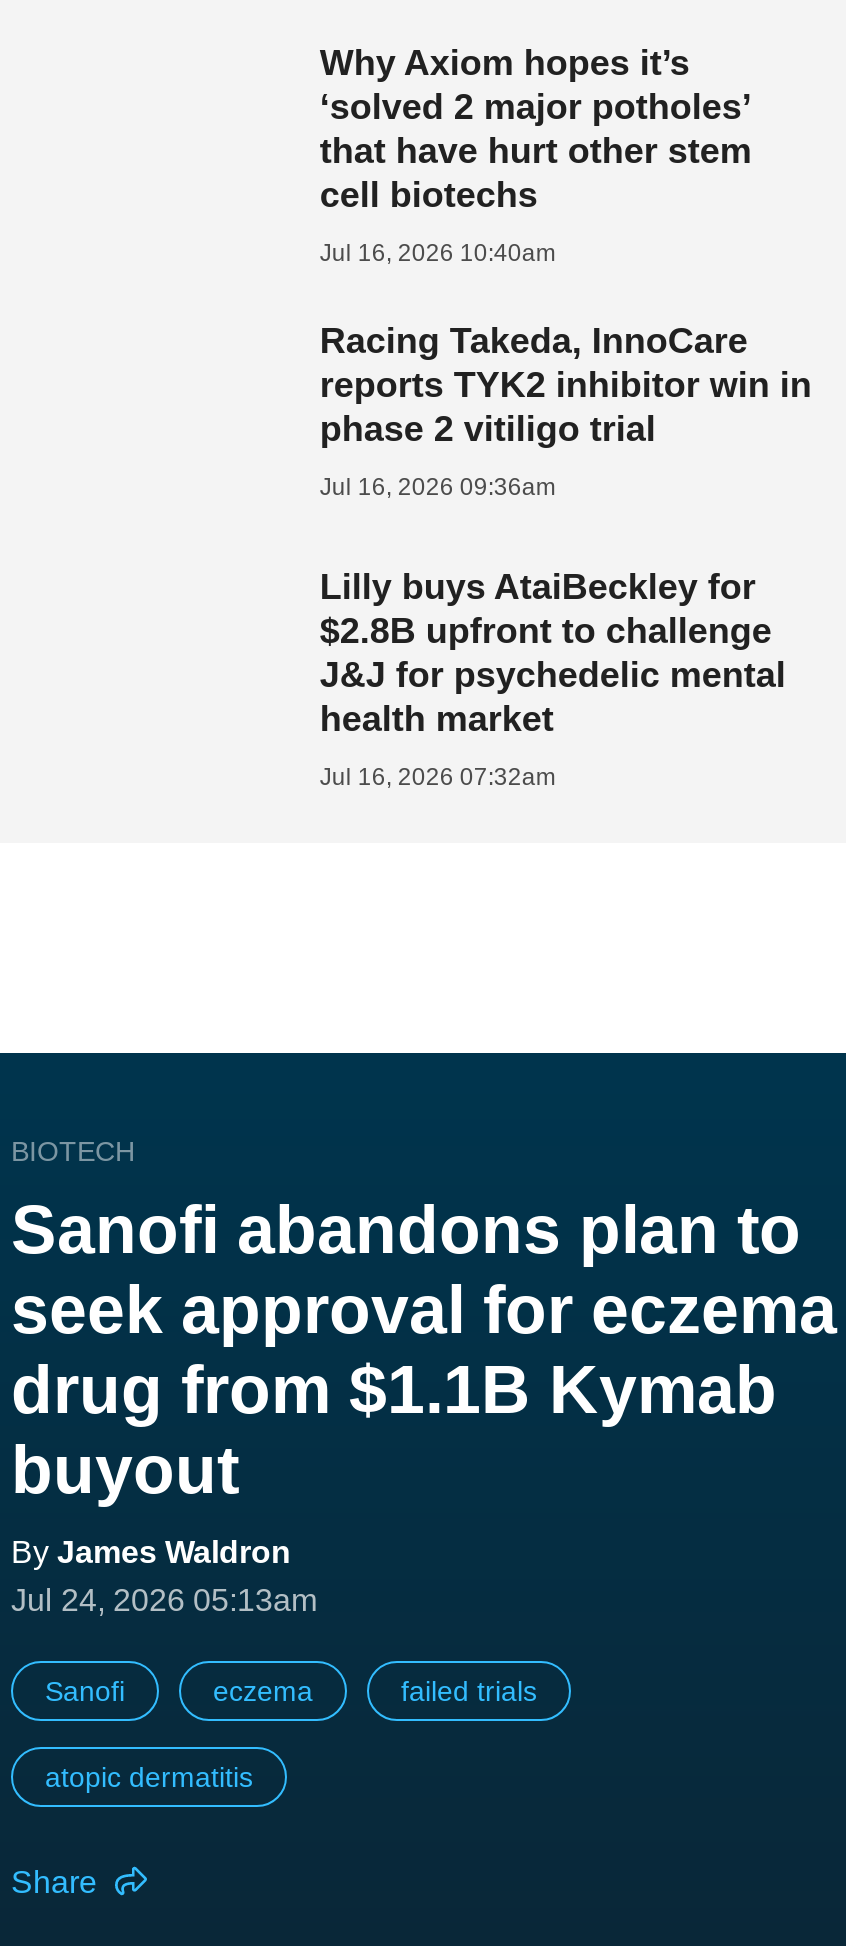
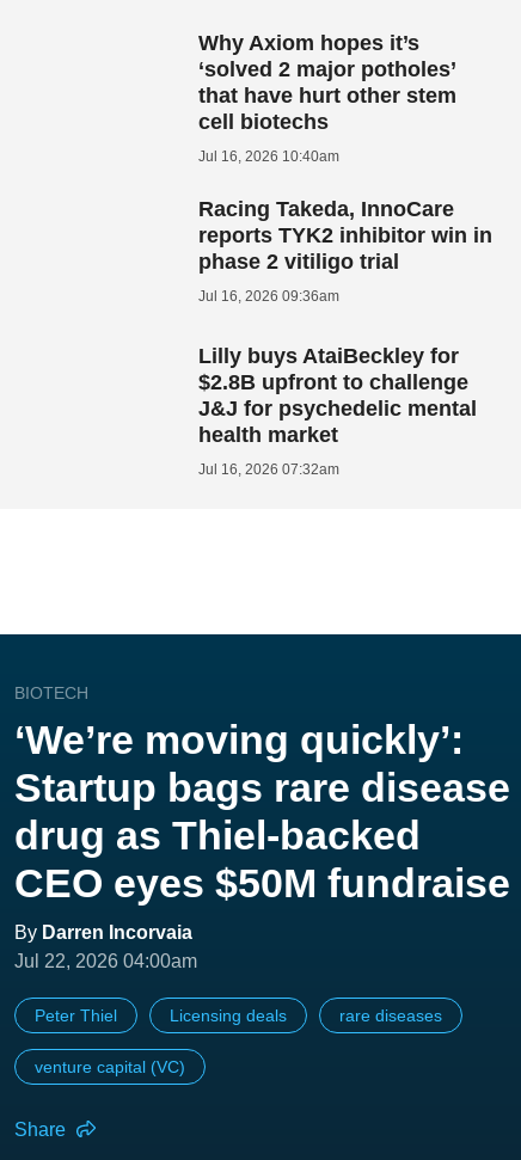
[11,1190,837,1616] Sanofi abandons plan to | seek approval for eczema | drug from $1.1B Kymab | buyout | By James Waldron | Jul 24, 2026 05:13am -> [14,716,510,971] ‘We’re moving quickly’: | Startup bags rare disease | drug as Thiel-backed | CEO eyes $50M fundraise | By Darren Incorvaia | Jul 22, 2026 04:00am
[45,1674,537,1706] Sanofi | eczema | failed trials -> [35,1006,442,1025] Peter Thiel | Licensing deals | rare diseases
[45,1760,253,1792] atopic dermatitis -> [35,1057,185,1076] venture capital (VC)

